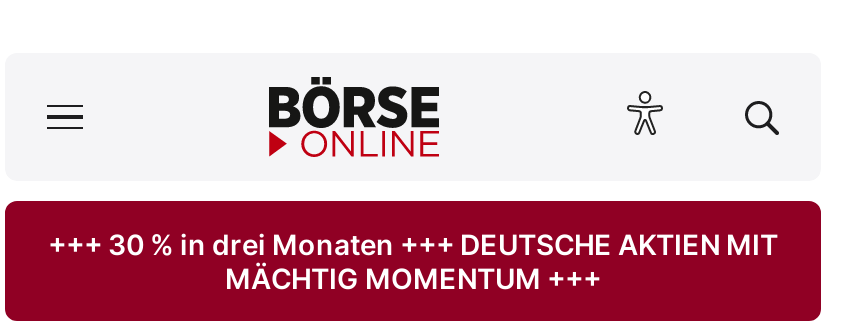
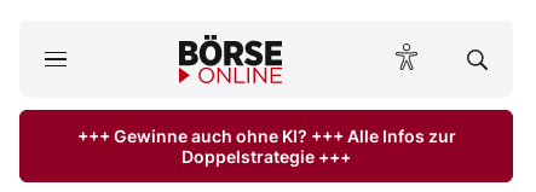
[48,227,778,295] +++ 30 % in drei Monaten +++ DEUTSCHE AKTIEN MIT | MÄCHTIG MOMENTUM +++ -> [77,126,456,167] +++ Gewinne auch ohne KI? +++ Alle Infos zur | Doppelstrategie +++

